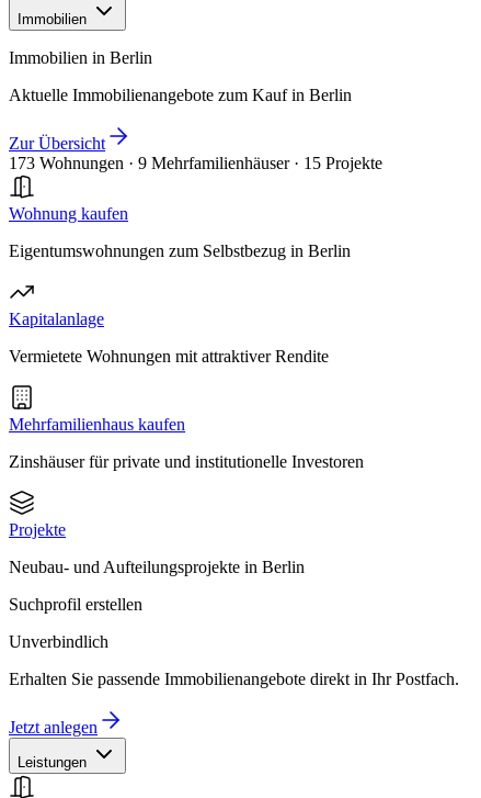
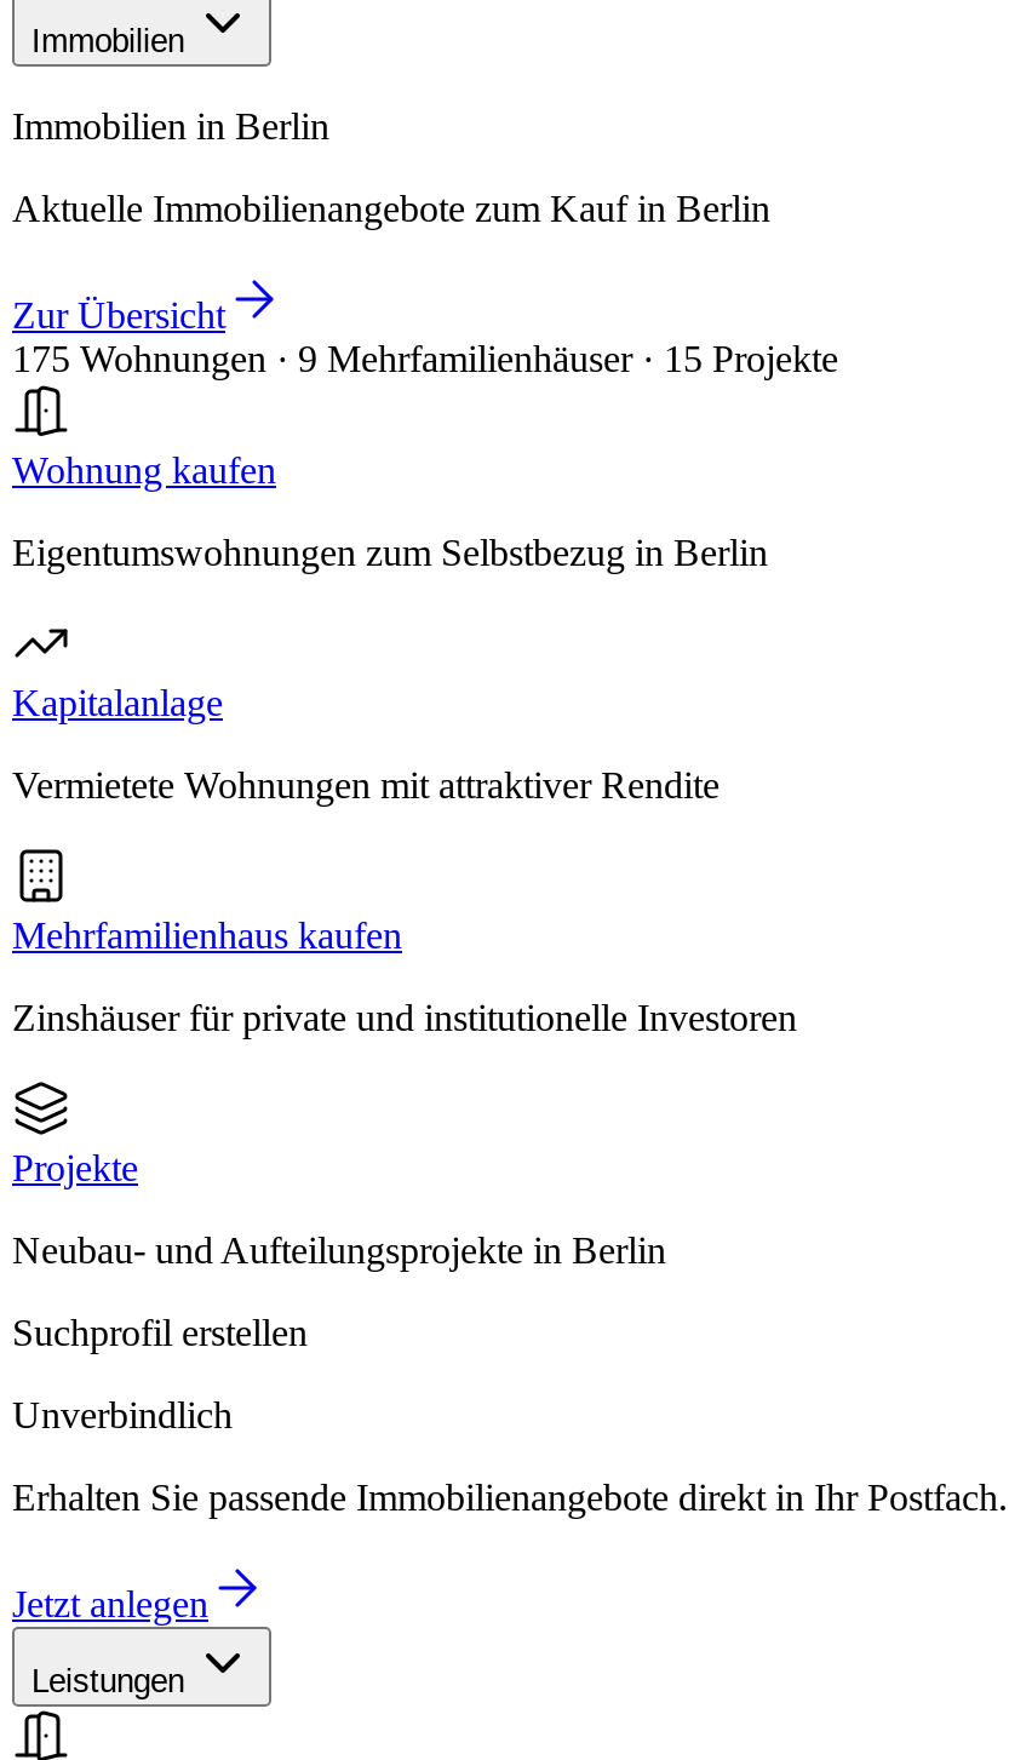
[9,154,382,172] 173 Wohnungen · 9 Mehrfamilienhäuser · 15 Projekte -> [12,338,838,379] 175 Wohnungen · 9 Mehrfamilienhäuser · 15 Projekte

